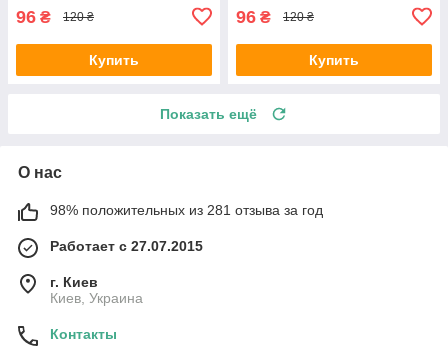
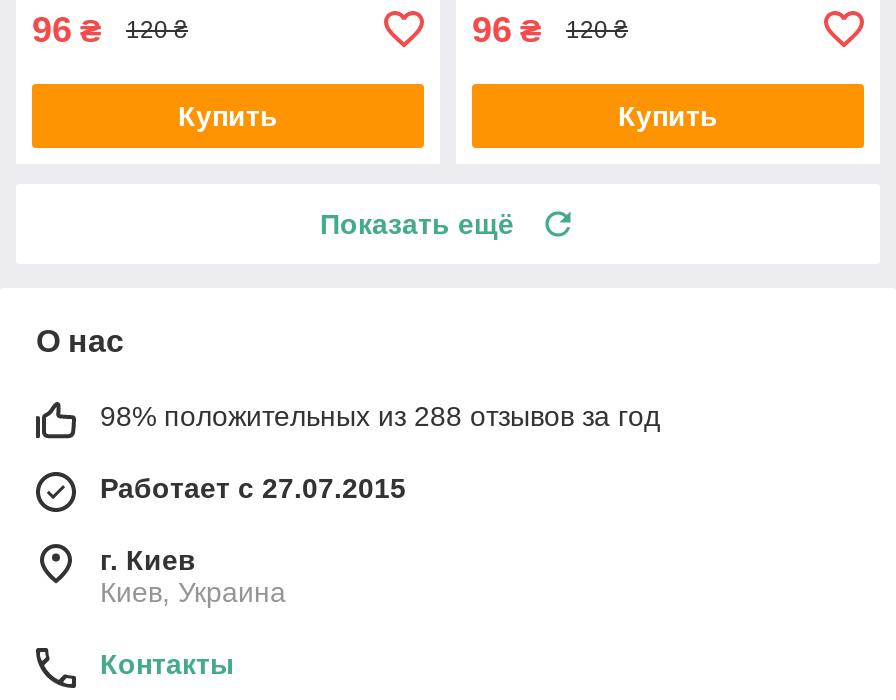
[50,201,323,217] 98% положительных из 281 отзыва за год -> [100,399,660,431] 98% положительных из 288 отзывов за год

